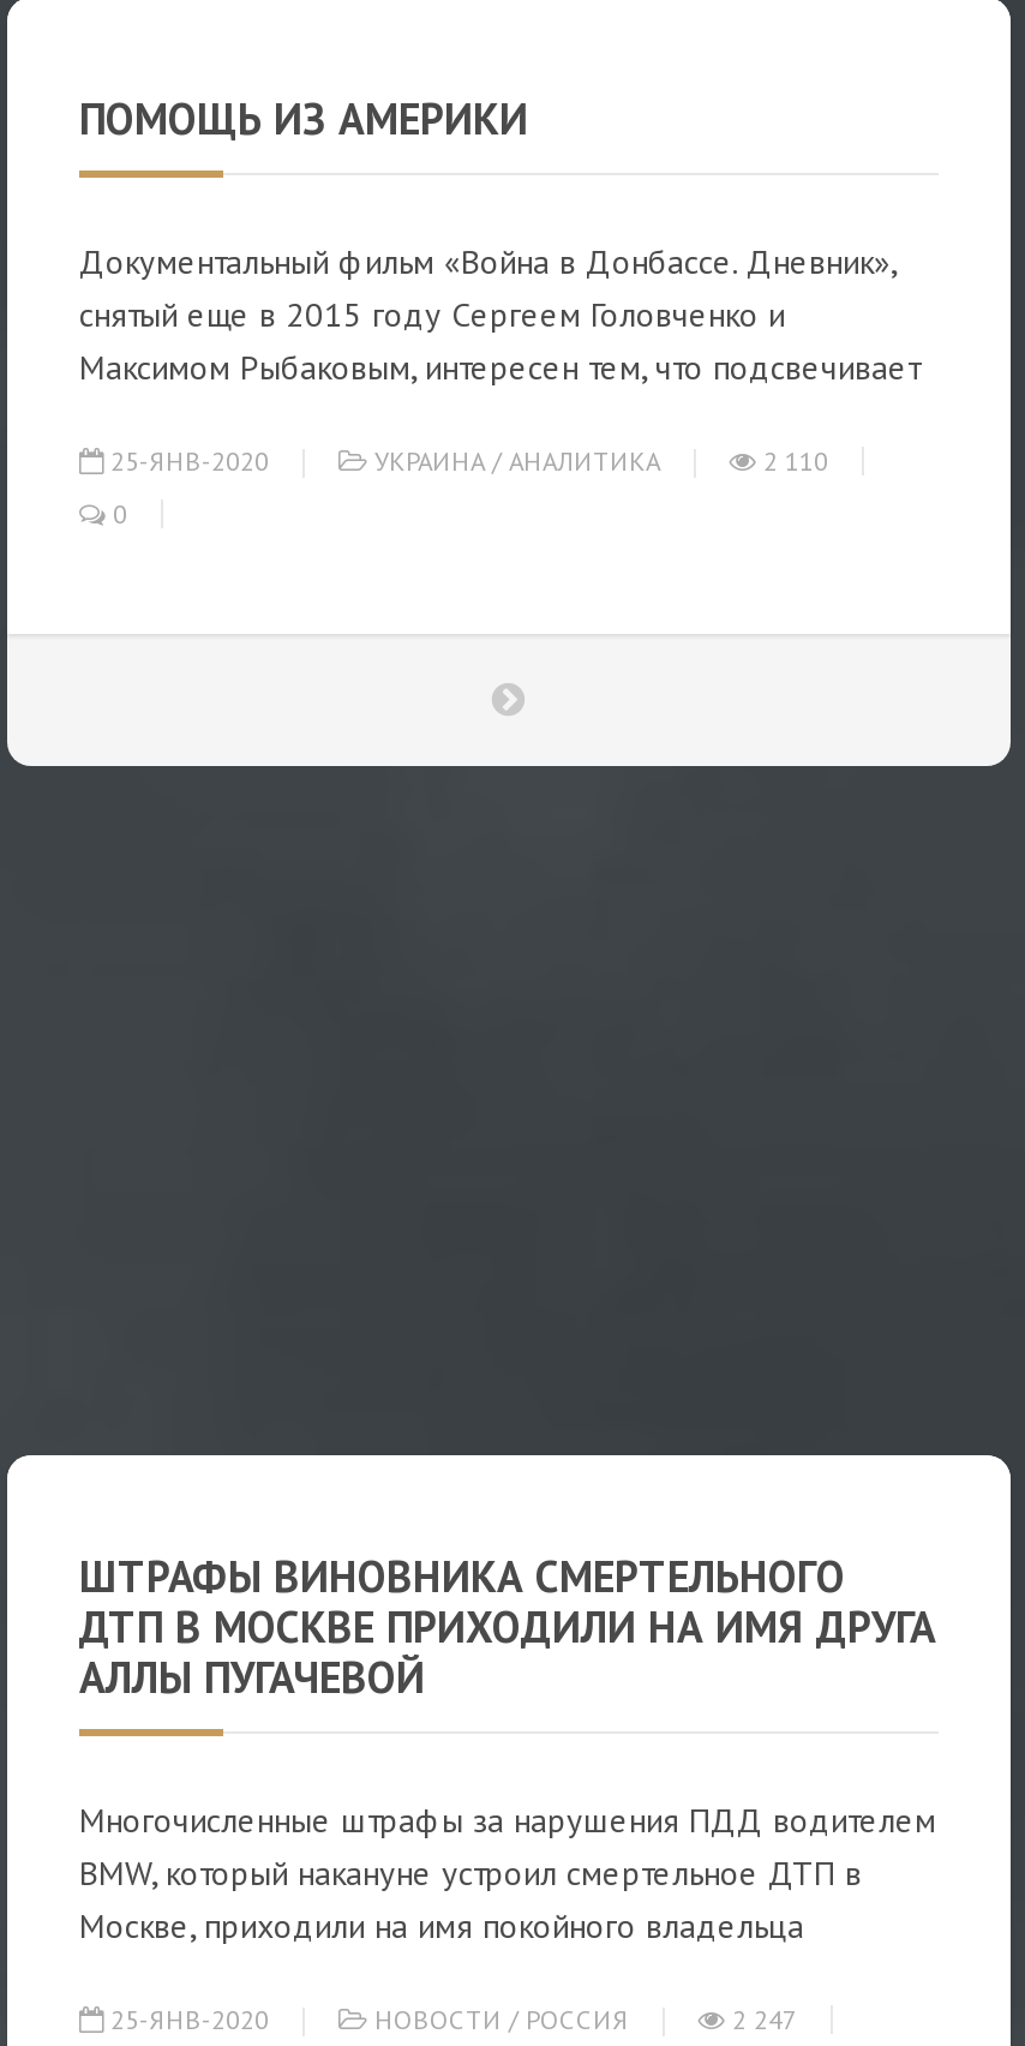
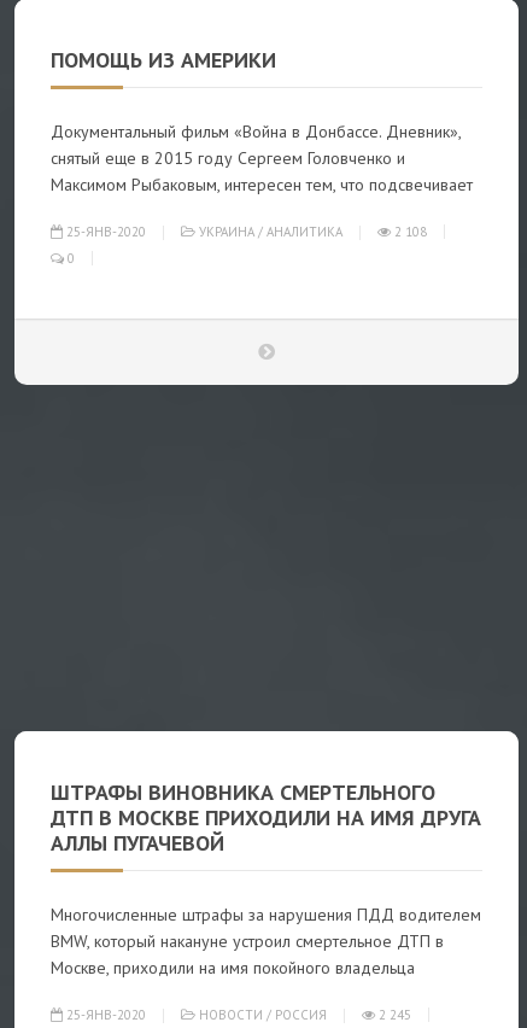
[756,445,828,478] 2 110 -> [391,223,427,240] 2 108
[725,2003,797,2037] 2 247 -> [375,1007,411,1023] 2 245

